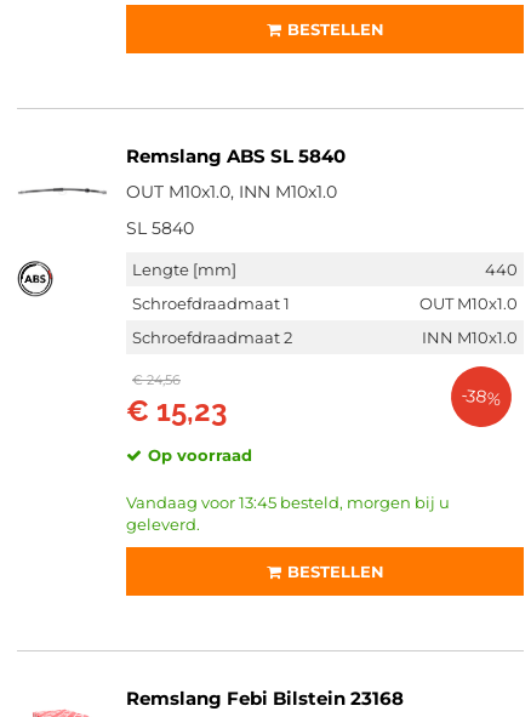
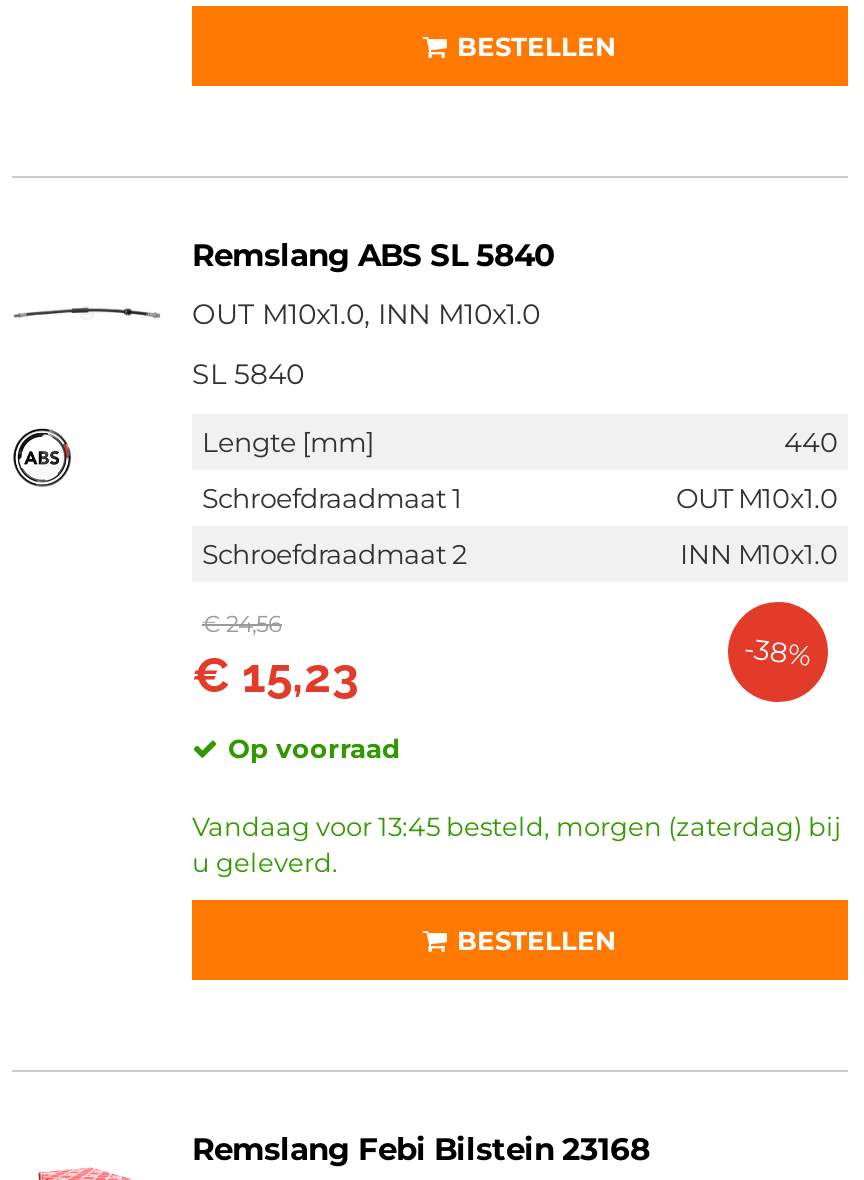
[126,493,450,534] Vandaag voor 13:45 besteld, morgen bij u | geleverd. -> [192,810,842,878] Vandaag voor 13:45 besteld, morgen (zaterdag) bij | u geleverd.

